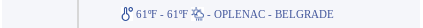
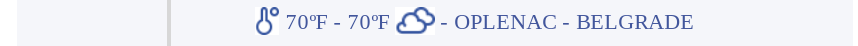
[133,8,334,20] 61ºF - 61ºF - OPLENAC - BELGRADE -> [279,9,694,33] 70ºF - 70ºF - OPLENAC - BELGRADE

